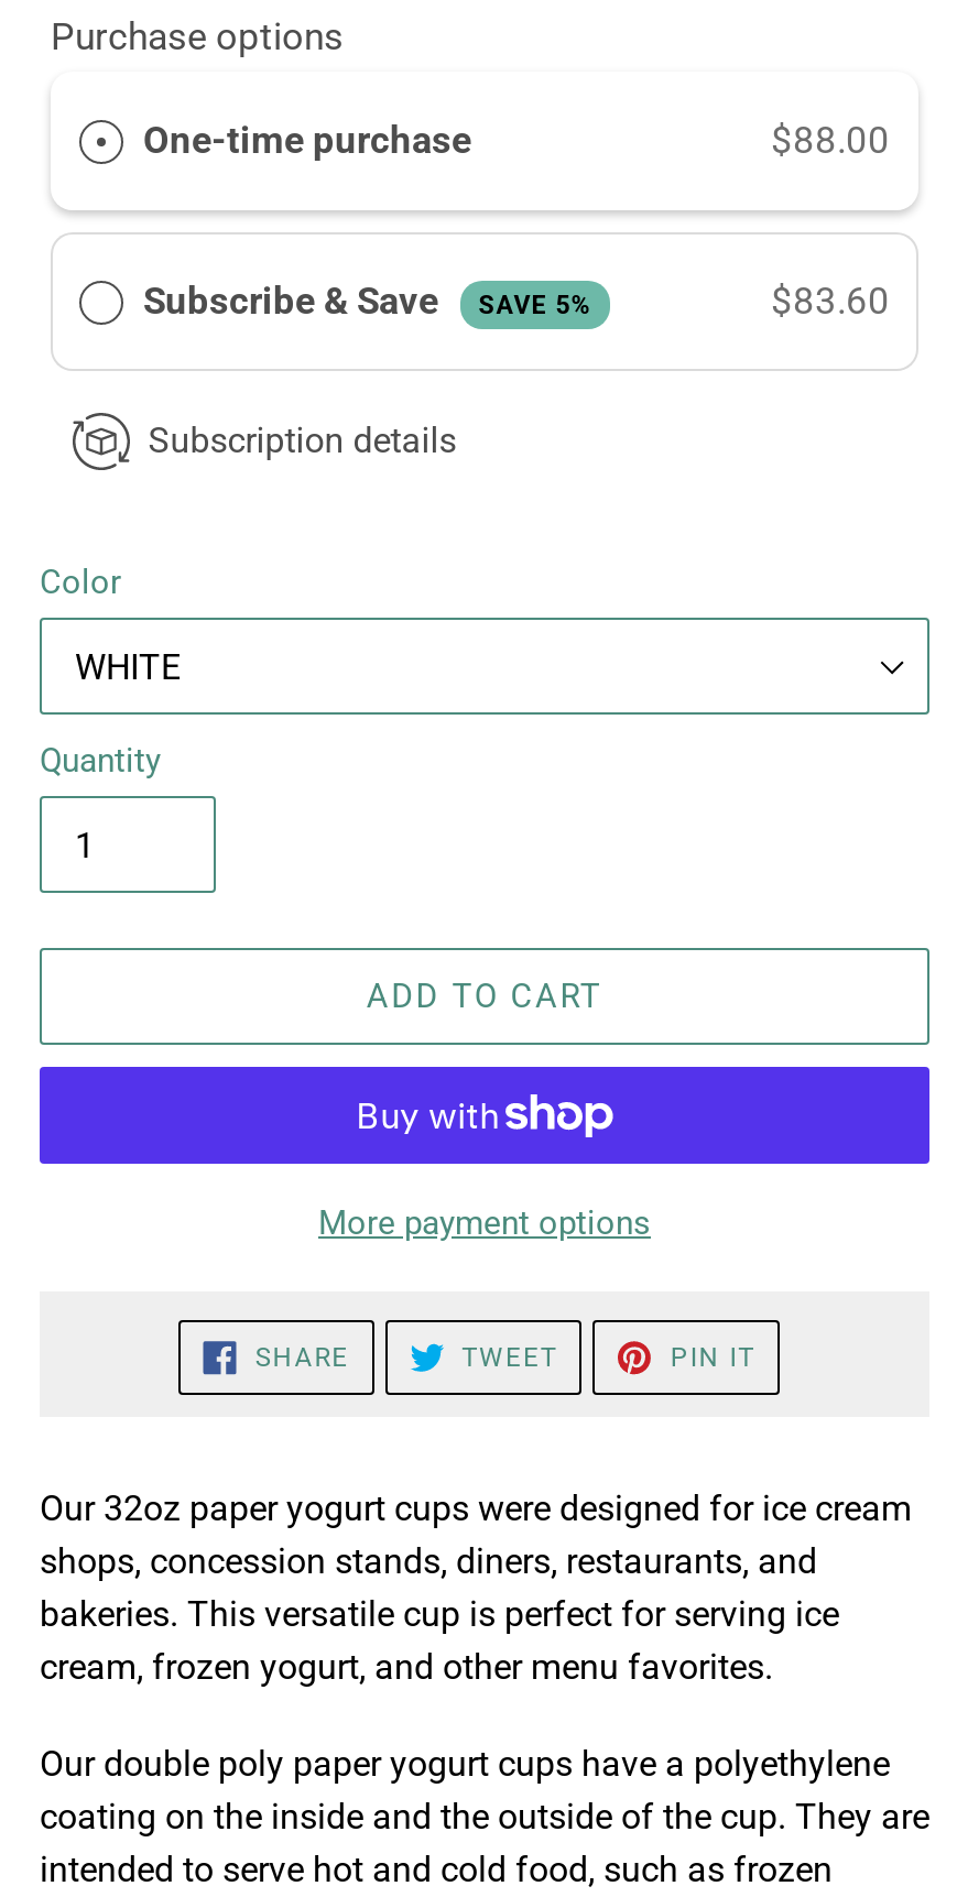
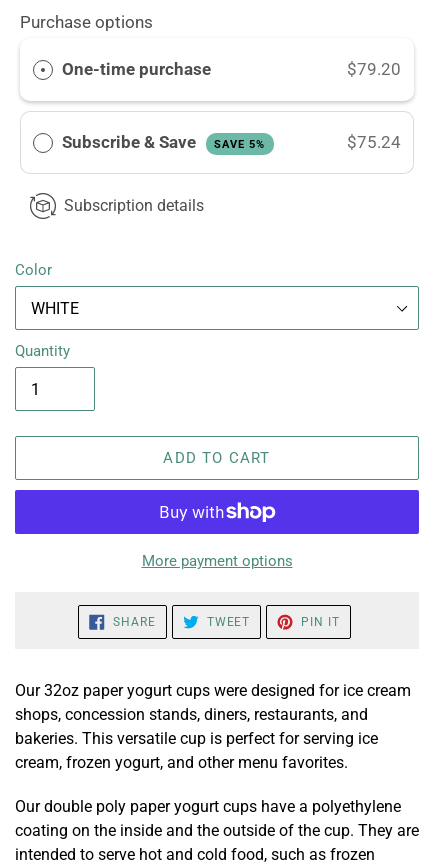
[771,118,890,162] $88.00 -> [347,59,401,79] $79.20
[771,279,890,323] $83.60 -> [347,132,401,152] $75.24

